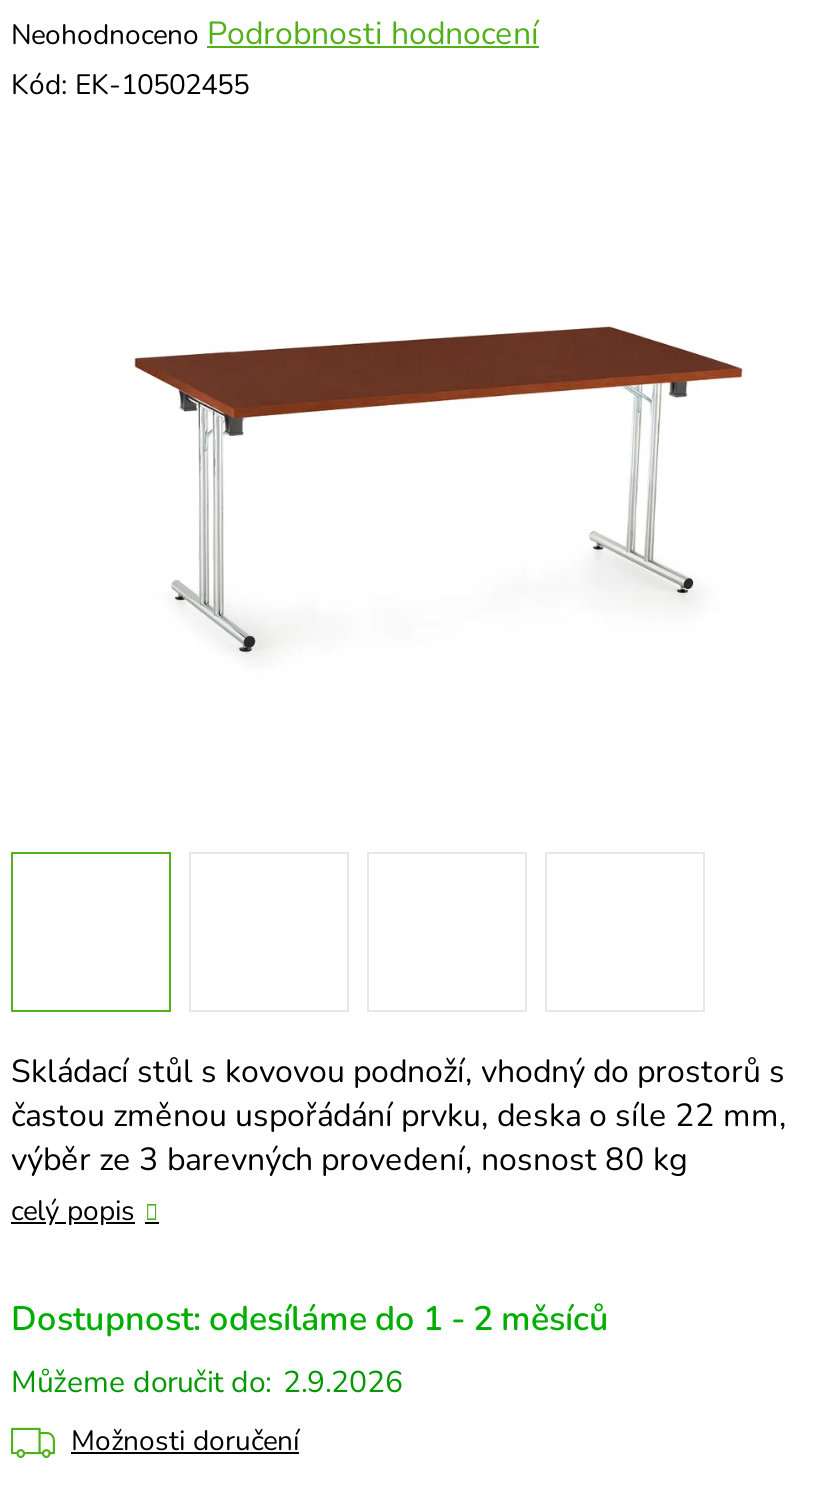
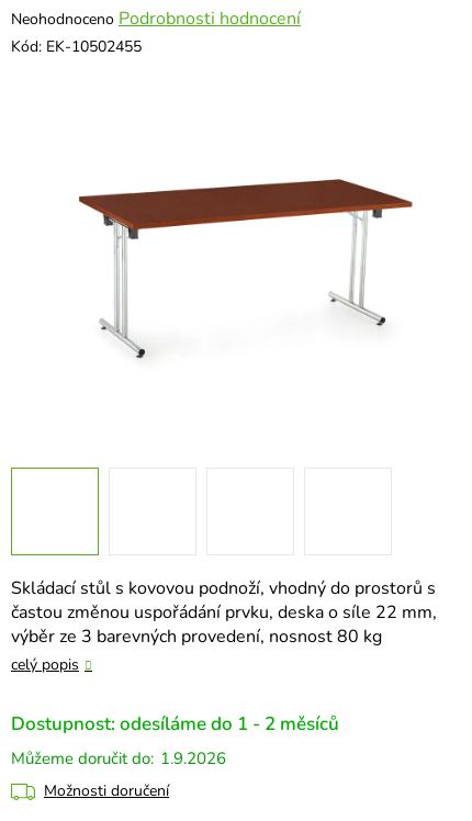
[275,1362,403,1402] 2.9.2026 -> [156,748,226,770] 1.9.2026

